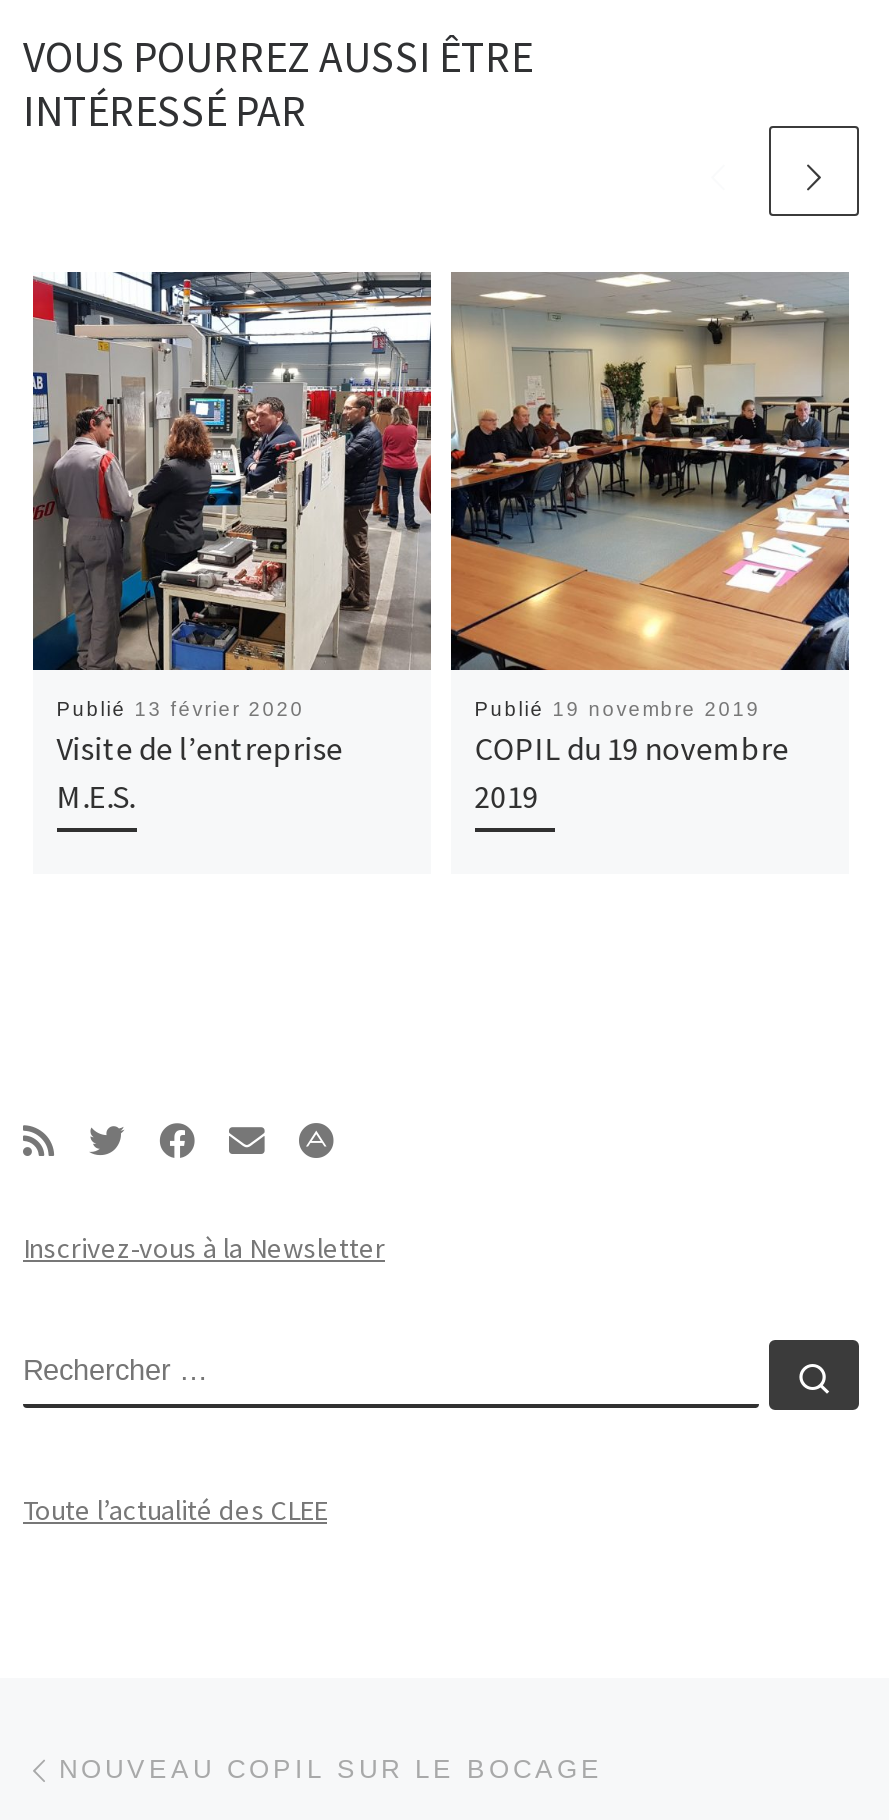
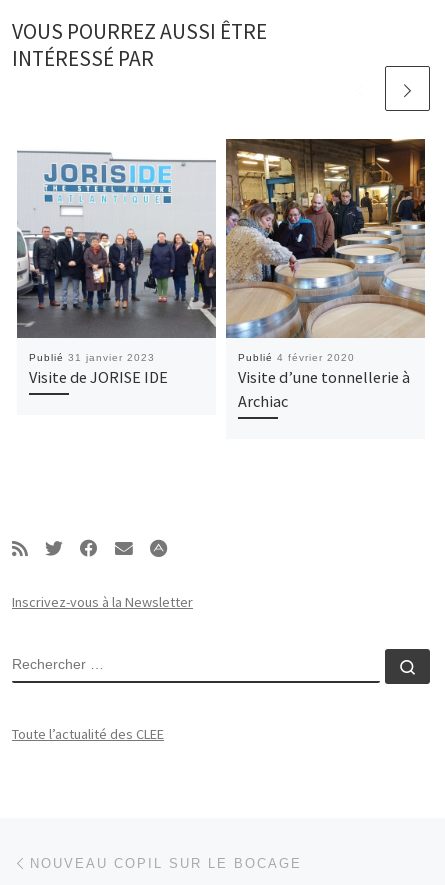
[31,269,433,816] [image] | Publié 13 février 2020 | Visite de l’entreprise | M.E.S. -> [17,138,216,387] [image] | Publié 31 janvier 2023 | Visite de JORISE IDE
[449,271,851,816] [image] | Publié 19 novembre 2019 | COPIL du 19 novembre | 2019 -> [225,139,425,411] [image] | Publié 4 février 2020 | Visite d’une tonnellerie à | Archiac

